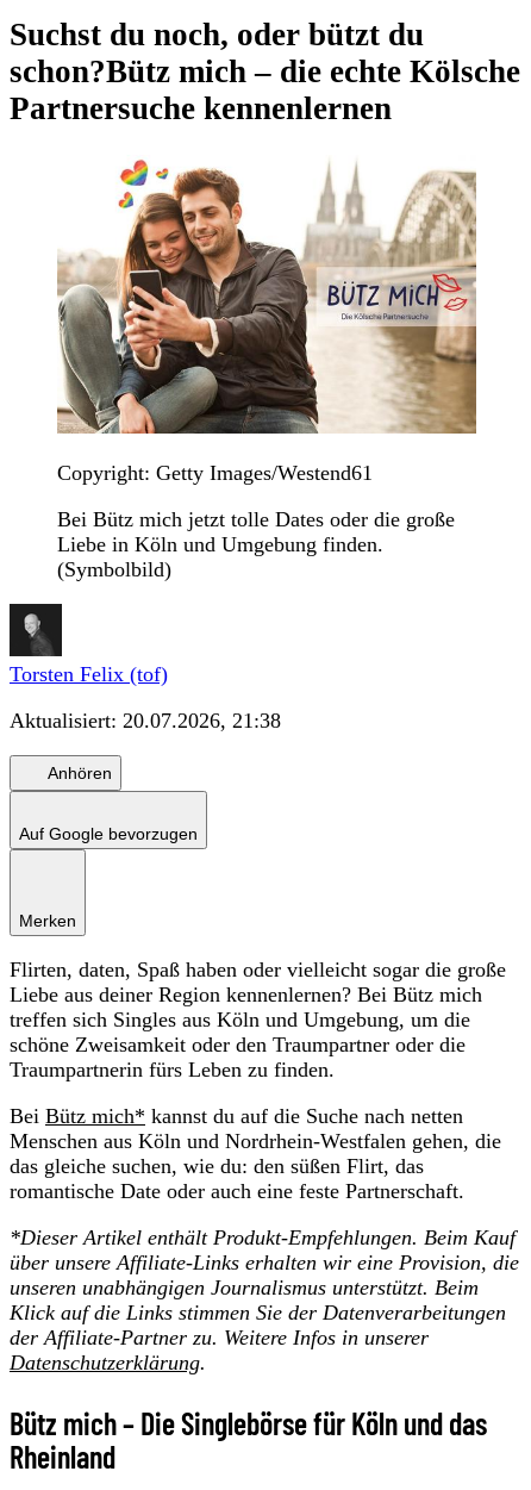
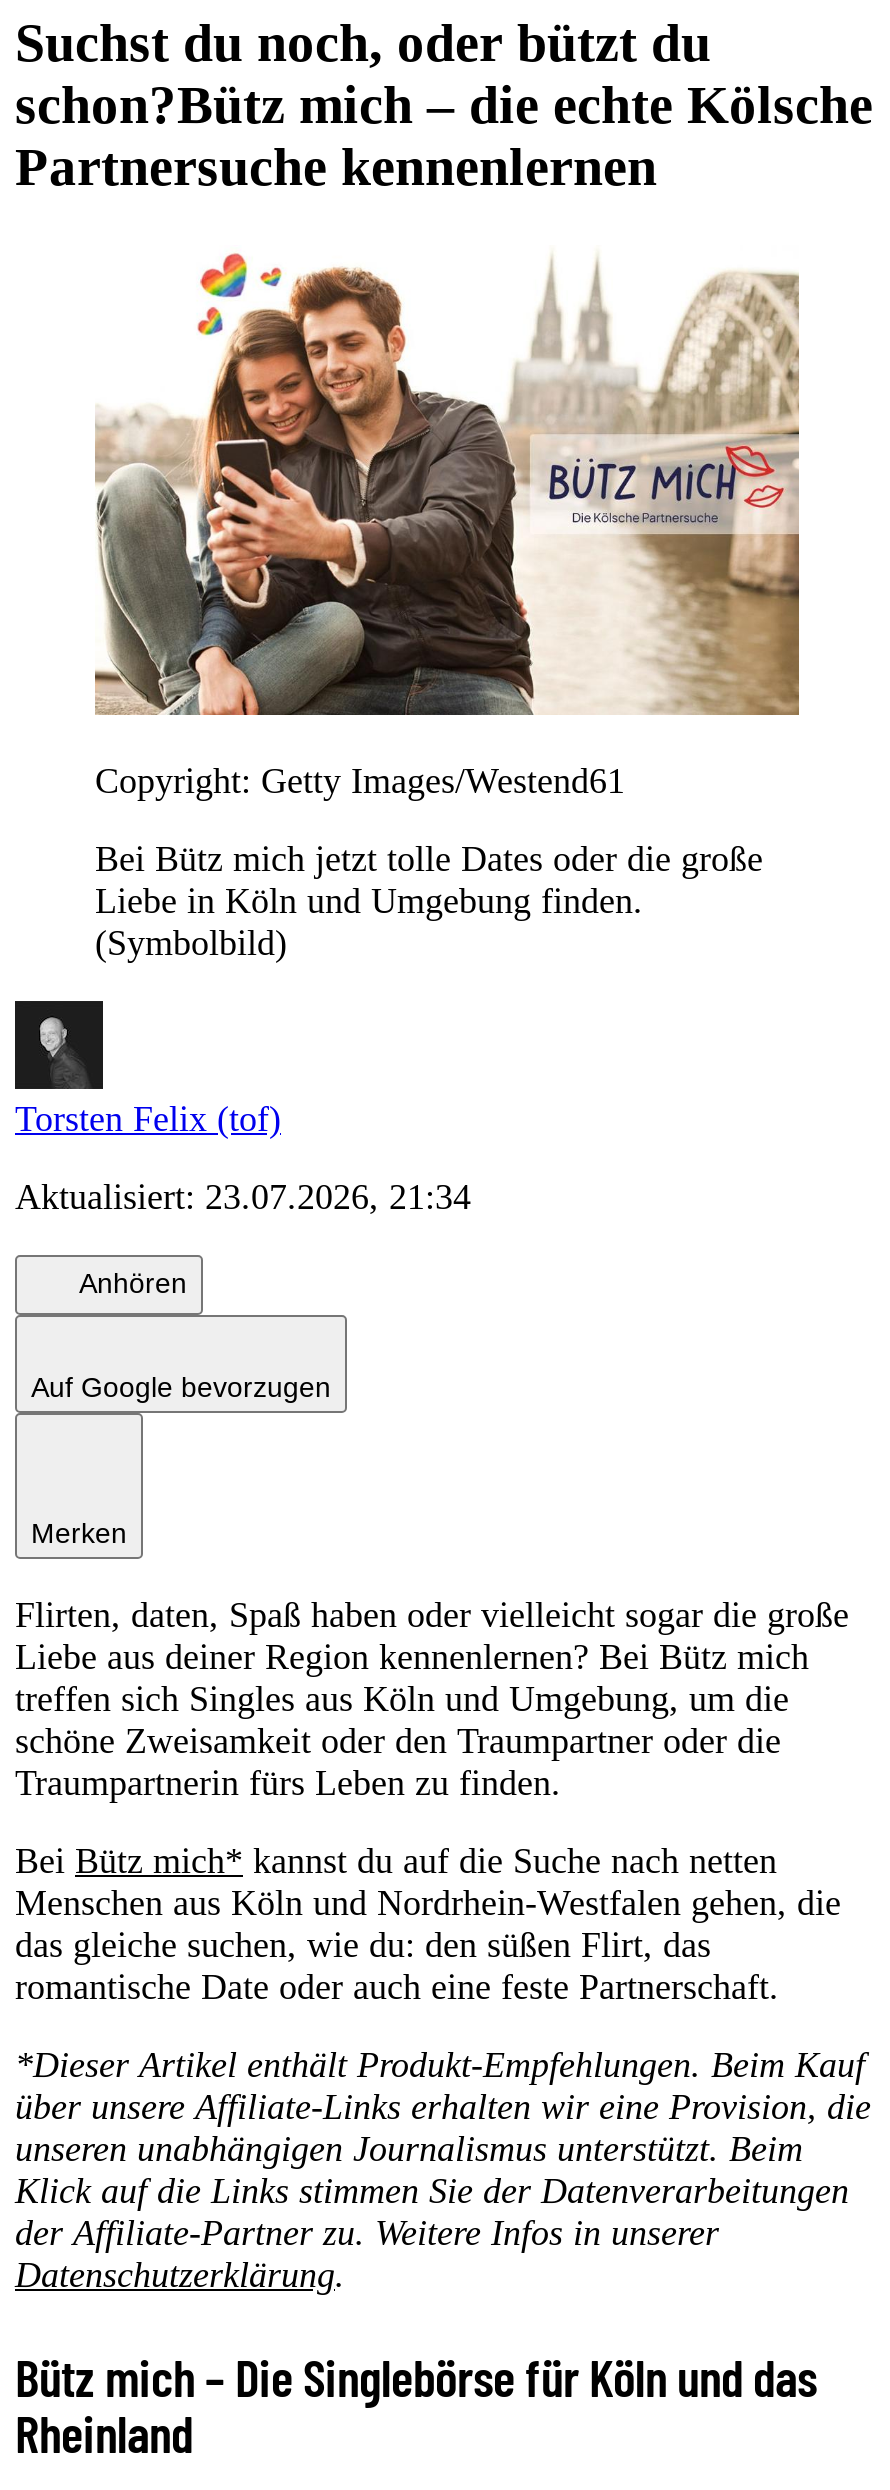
[10,709,281,733] Aktualisiert: 20.07.2026, 21:38 -> [15,1176,471,1216] Aktualisiert: 23.07.2026, 21:34

